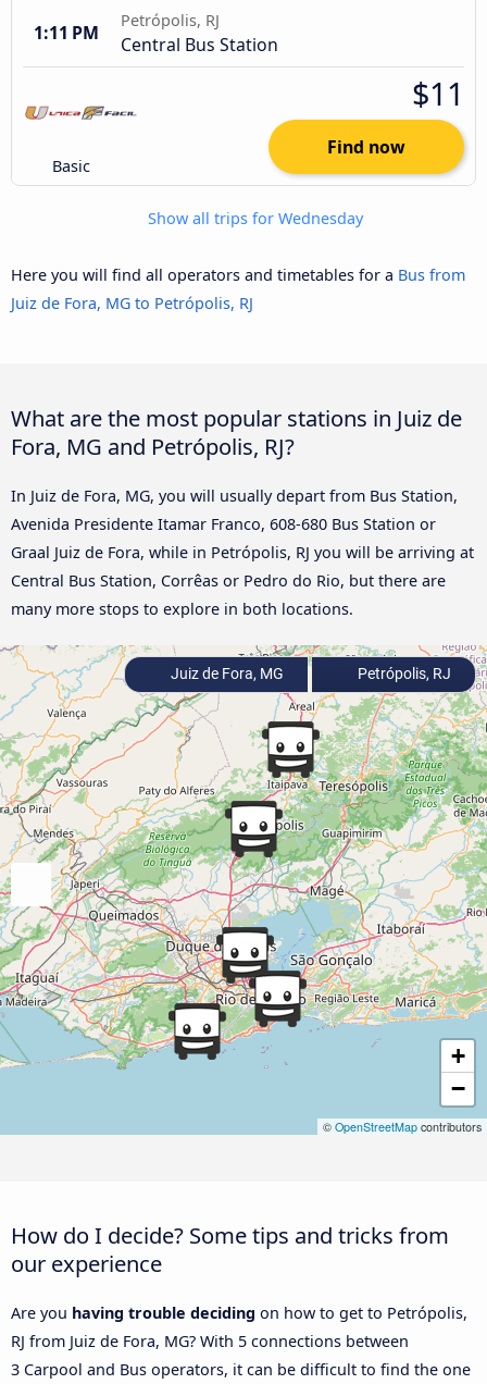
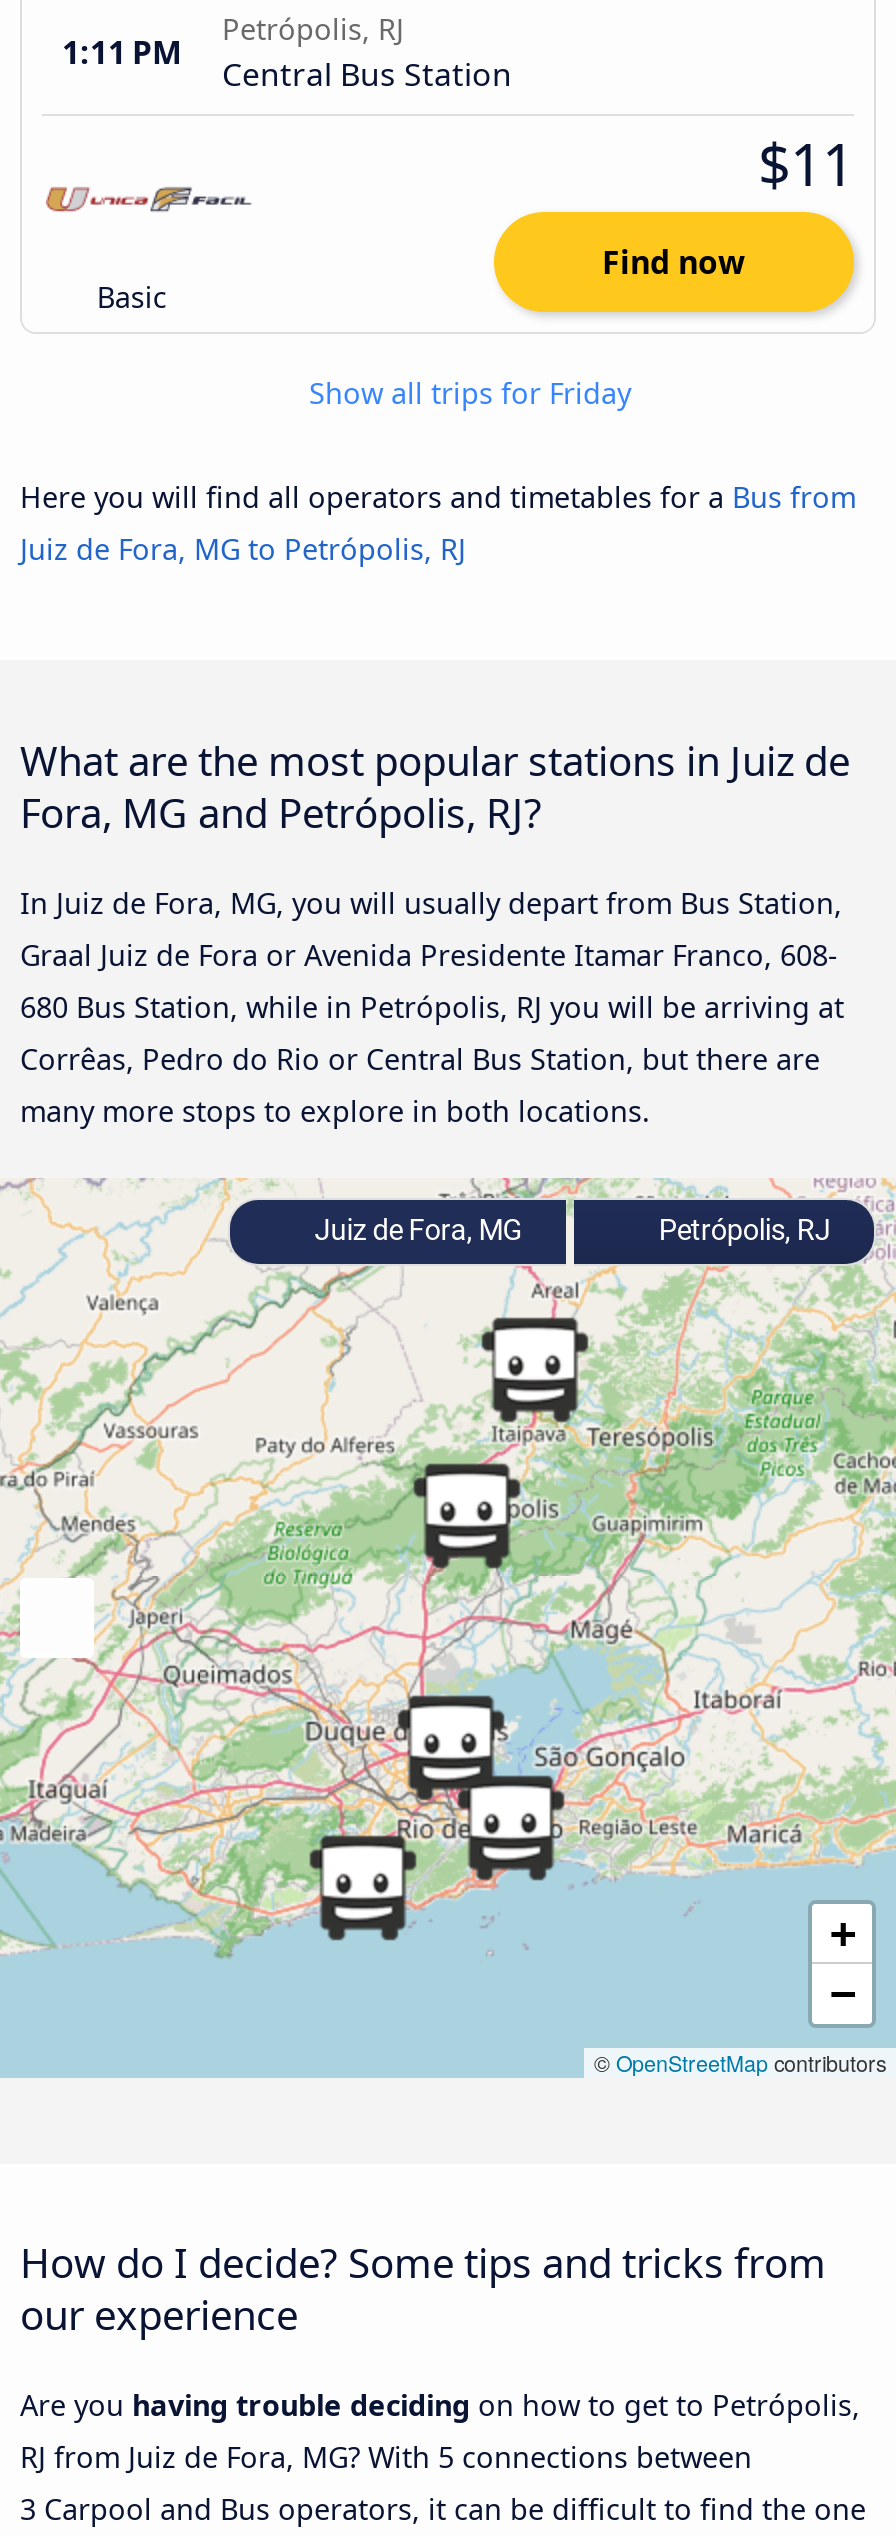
[143,208,363,228] Show all trips for Wednesday -> [301,374,631,412] Show all trips for Friday
[11,514,474,591] Avenida Presidente Itamar Franco, 608-680 Bus Station or | Graal Juiz de Fora, while in Petrópolis, RJ you will be arriving at | Central Bus Station, Corrêas or Pedro do Rio, but there are -> [20,936,844,1078] Graal Juiz de Fora or Avenida Presidente Itamar Franco, 608- | 680 Bus Station, while in Petrópolis, RJ you will be arriving at | Corrêas, Pedro do Rio or Central Bus Station, but there are

